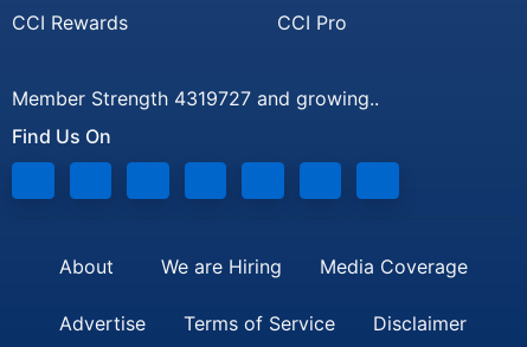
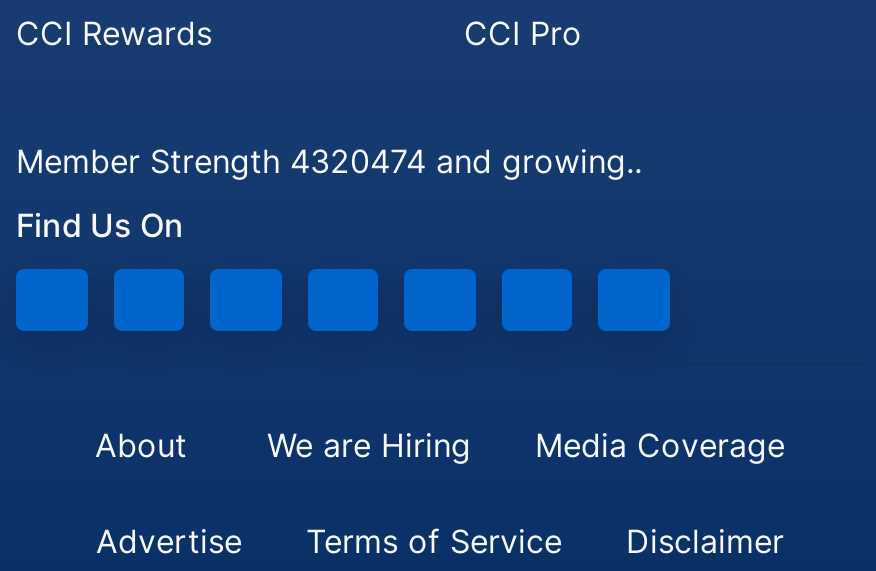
[12,86,379,110] Member Strength 4319727 and growing.. -> [16,141,642,181] Member Strength 4320474 and growing..

